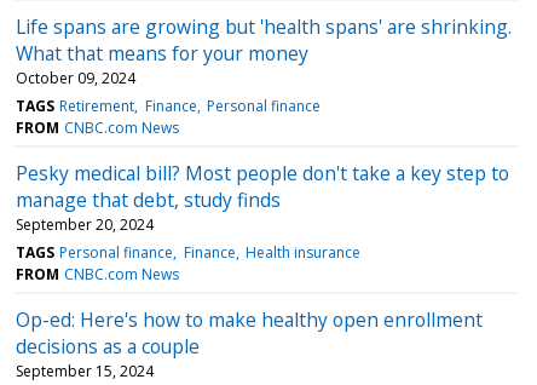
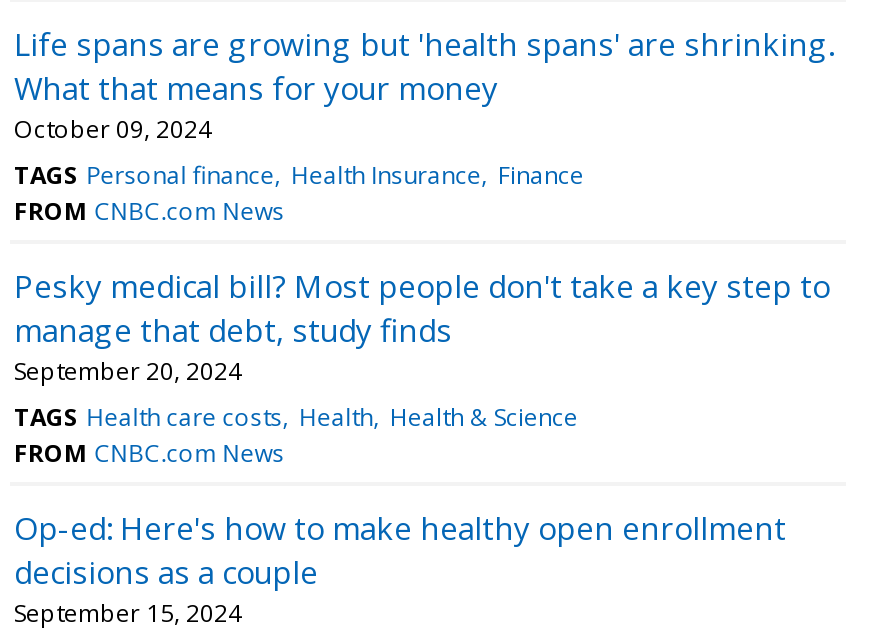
[16,95,320,116] TAGS Retirement Finance Personal finance -> [14,158,584,192] TAGS Personal finance Health Insurance Finance
[16,242,360,262] TAGS Personal finance Finance Health insurance -> [14,400,578,434] TAGS Health care costs Health Health & Science

